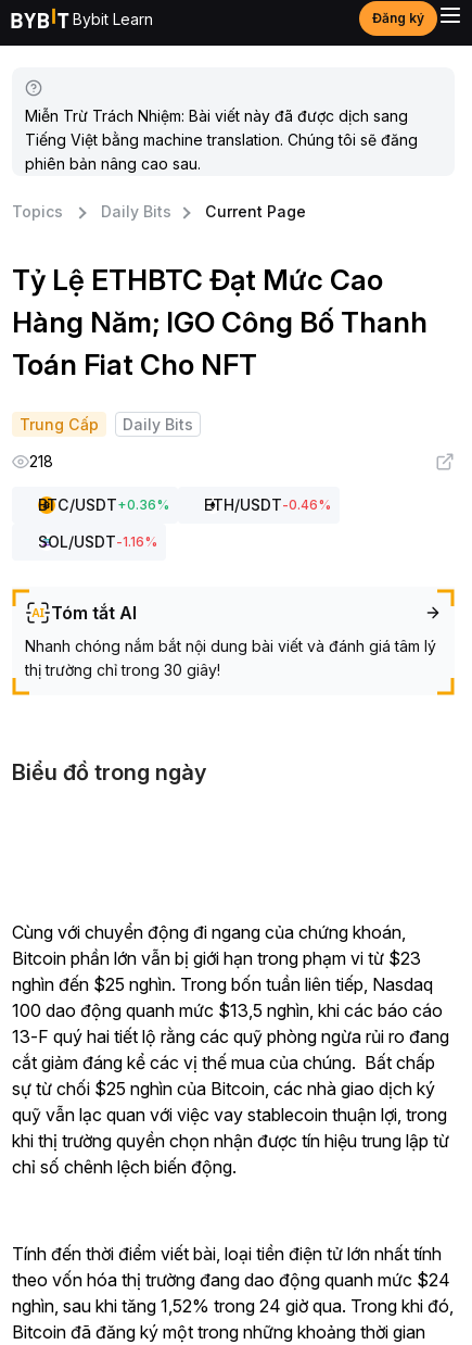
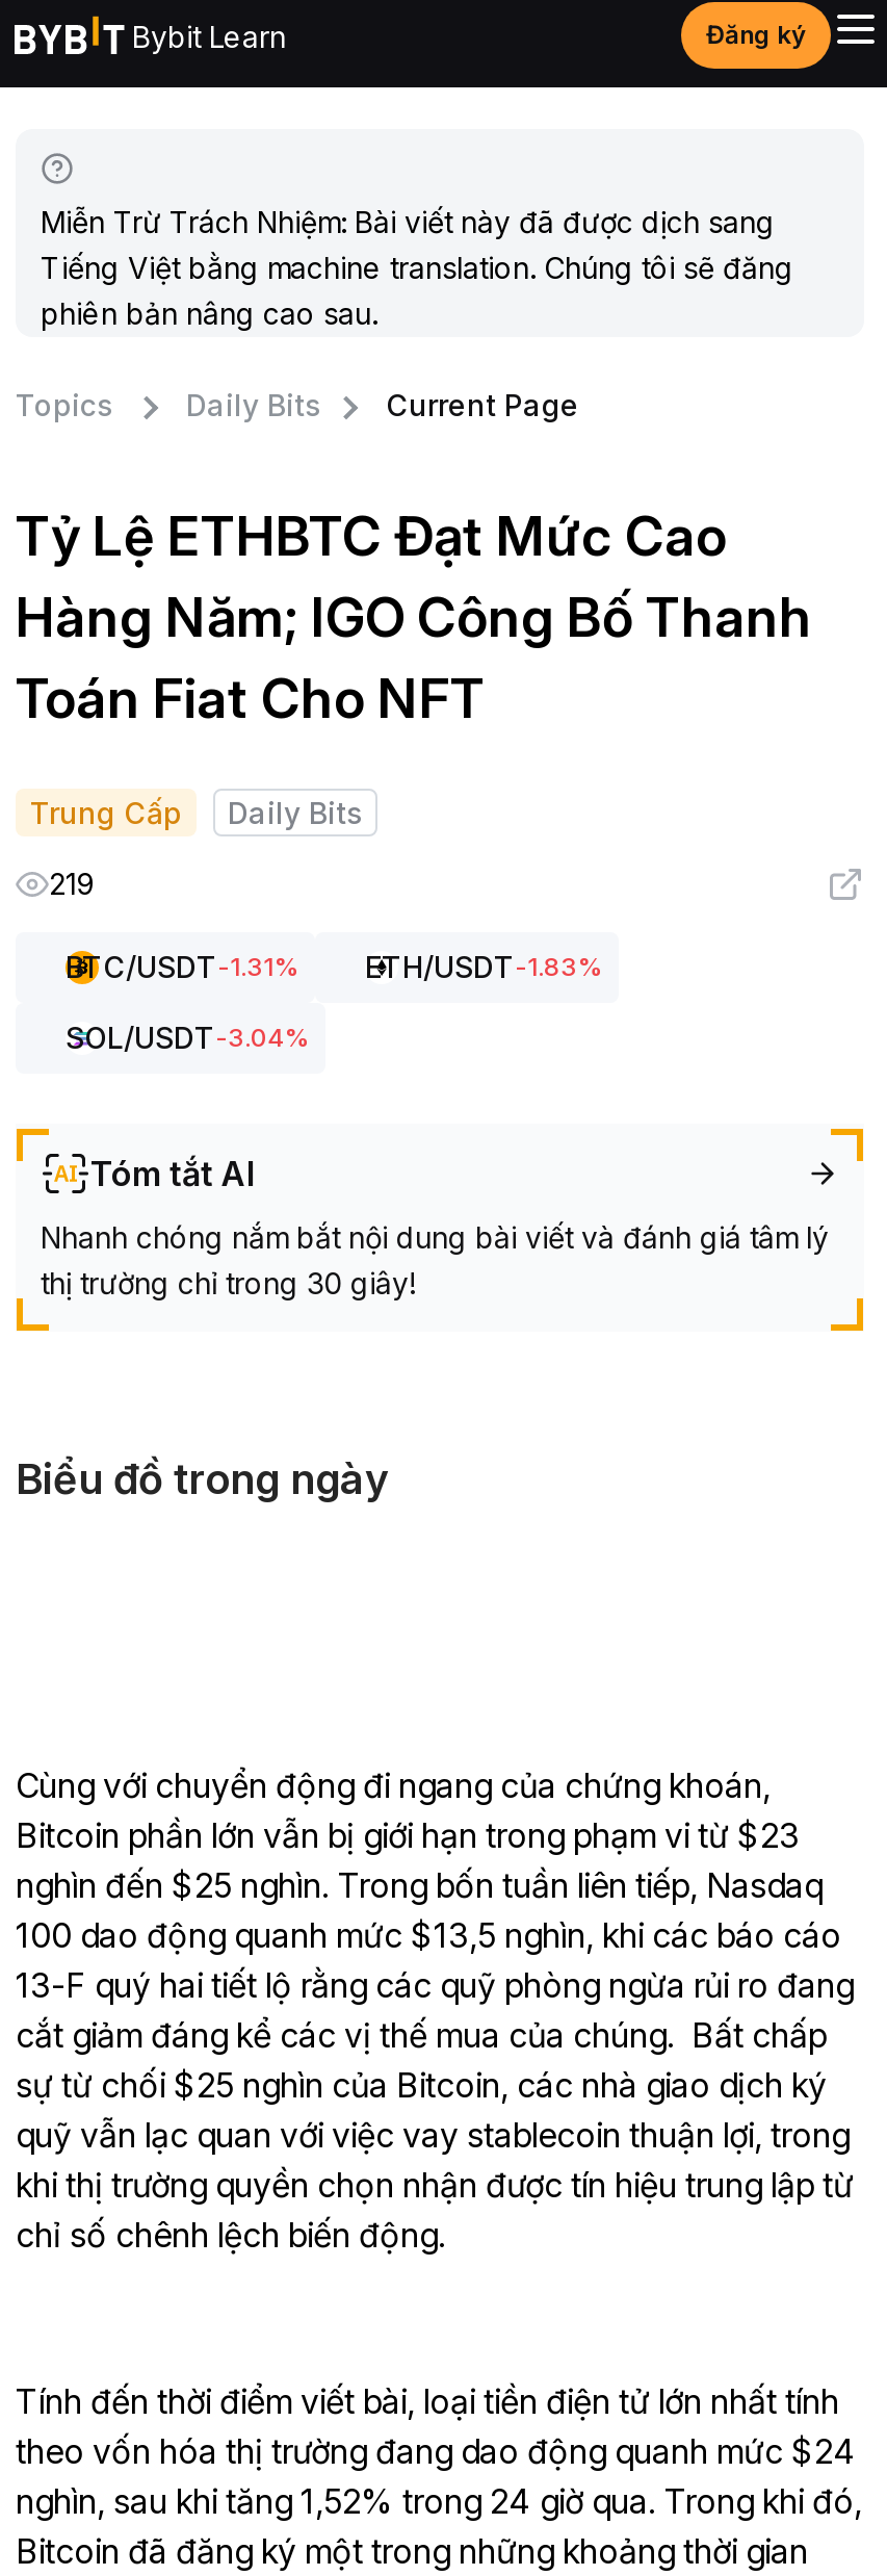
[29,452,53,470] 218 -> [49,866,95,901] 219
[38,495,331,514] BTC/USDT + 0.36% | ETH/USDT-0.46% -> [66,949,602,984] BTC/USDT-1.31% | ETH/USDT-1.83%
[38,532,157,551] SOL/USDT-1.16% -> [66,1020,309,1055] SOL/USDT-3.04%

